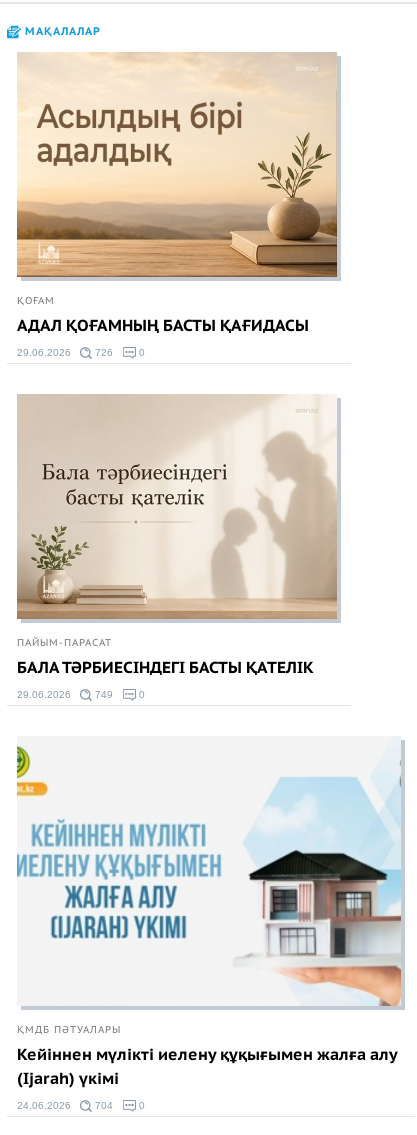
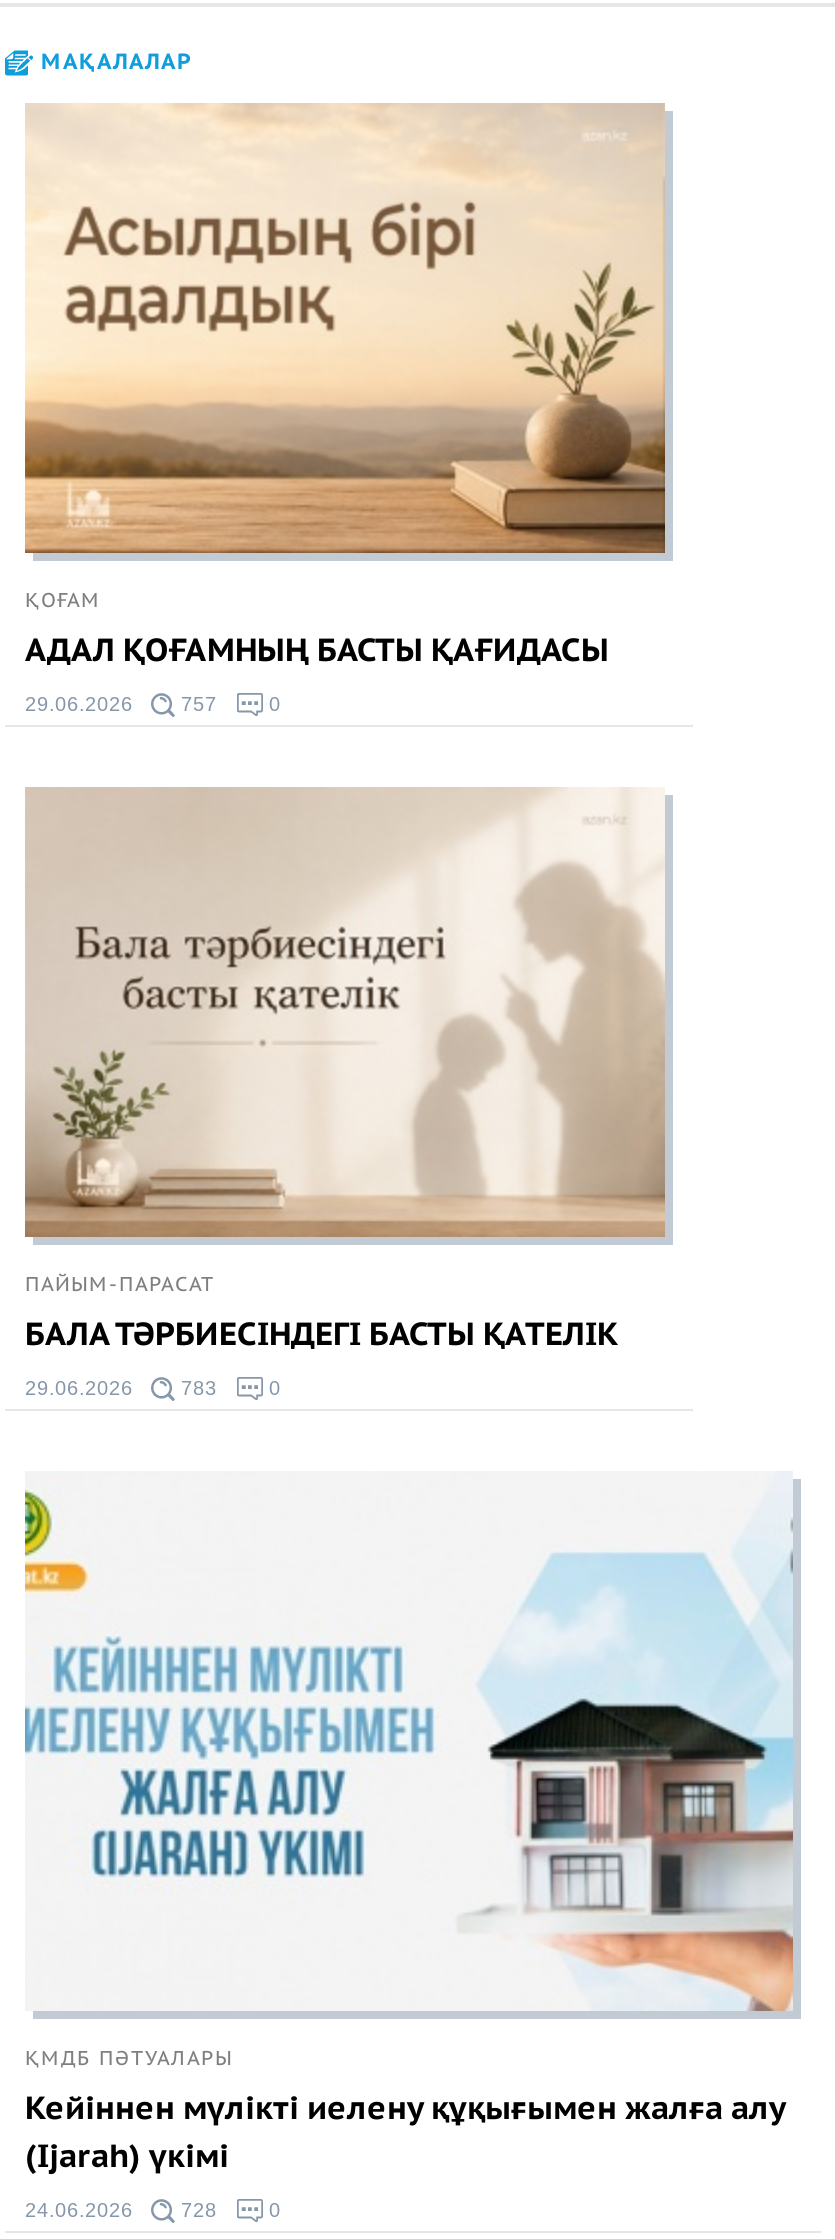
[17,347,113,358] 29.06.2026 726 -> [25,694,217,716] 29.06.2026 757
[17,689,113,700] 29.06.2026 749 -> [25,1378,217,1400] 29.06.2026 783
[17,1100,113,1111] 24.06.2026 704 -> [25,2200,217,2222] 24.06.2026 728

